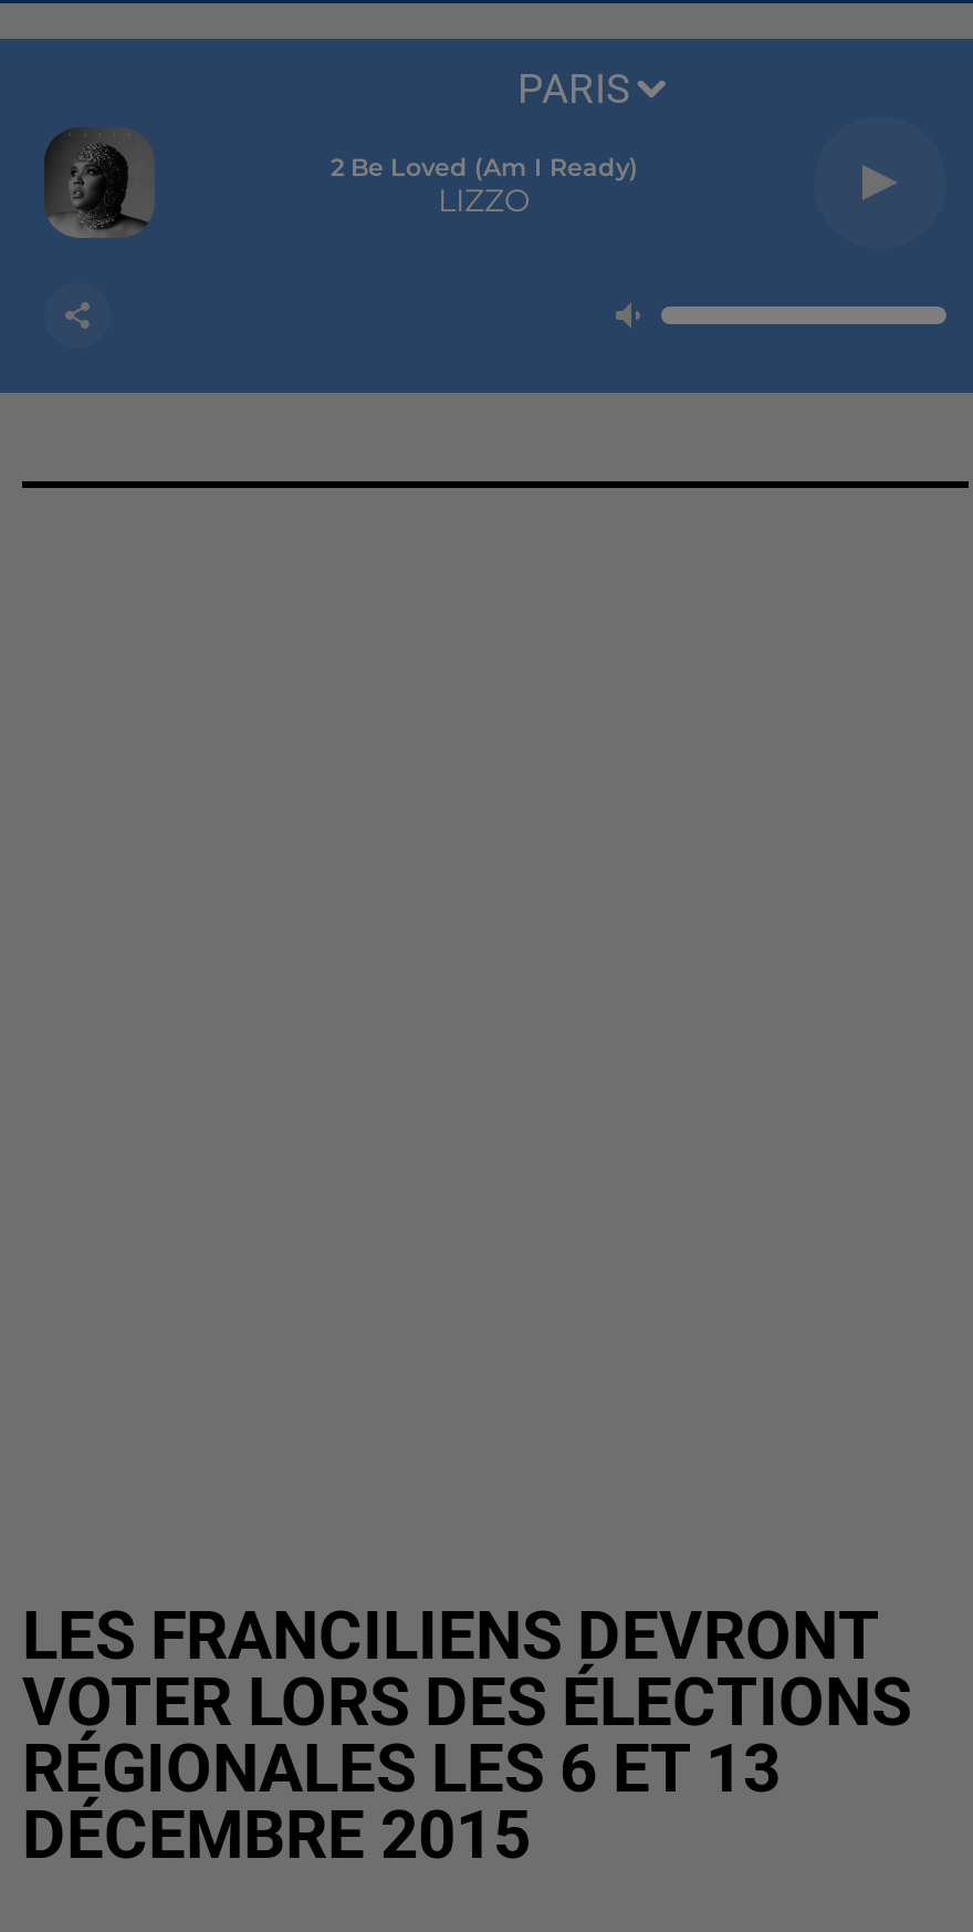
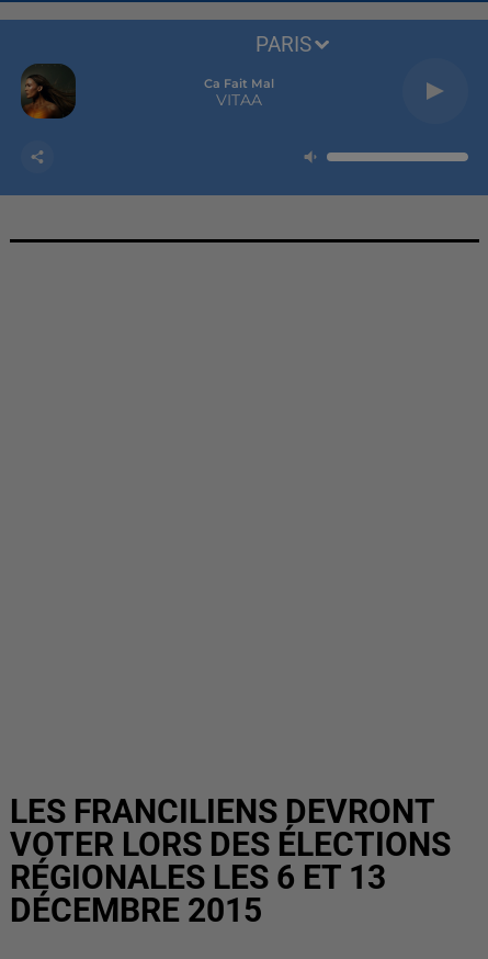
[44,127,157,240] [image] -> [21,63,77,120] [image]
[331,152,638,220] 2 Be Loved (am I Ready) | LIZZO -> [204,76,274,110] Ca Fait Mal | VITAA

